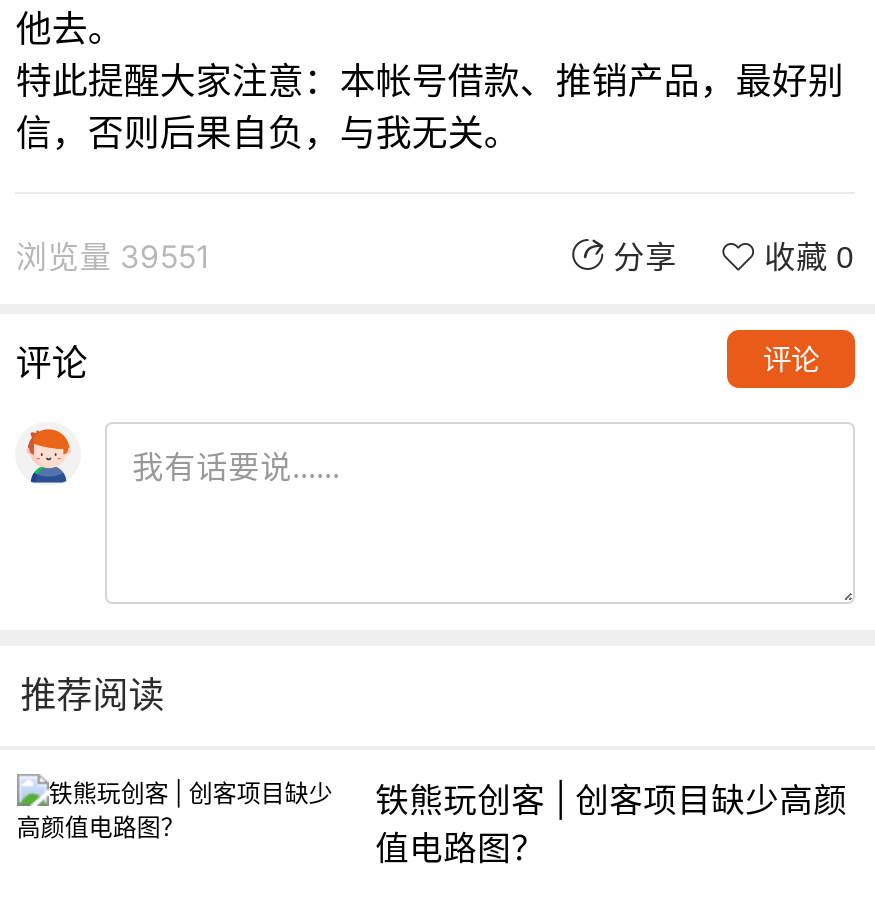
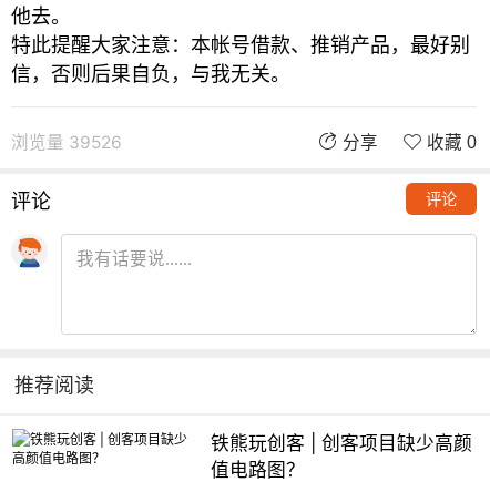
[16,238,210,276] 浏览量 39551 -> [11,132,122,153] 浏览量 39526

